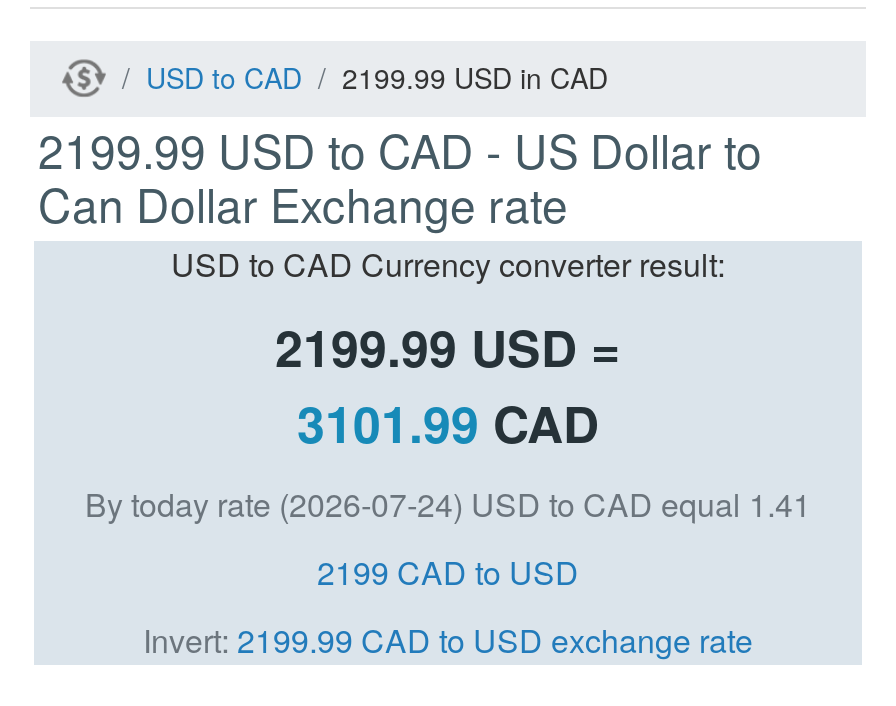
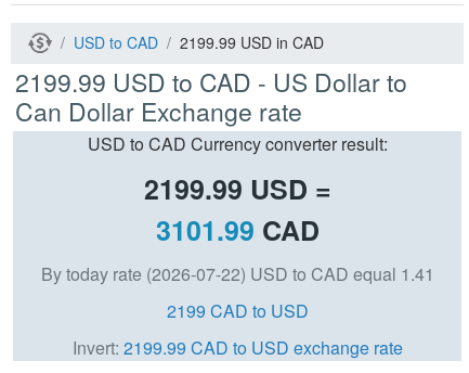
[85,482,811,528] By today rate (2026-07-24) USD to CAD equal 1.41 -> [41,262,434,287] By today rate (2026-07-22) USD to CAD equal 1.41

